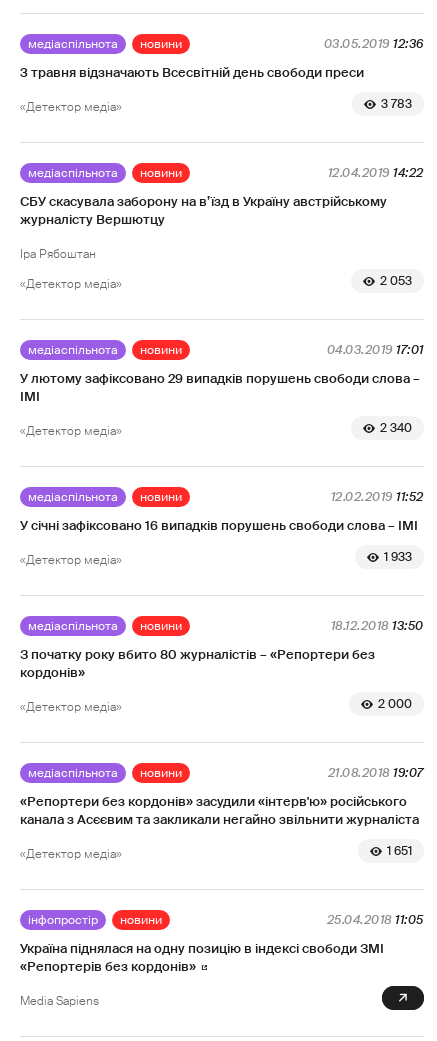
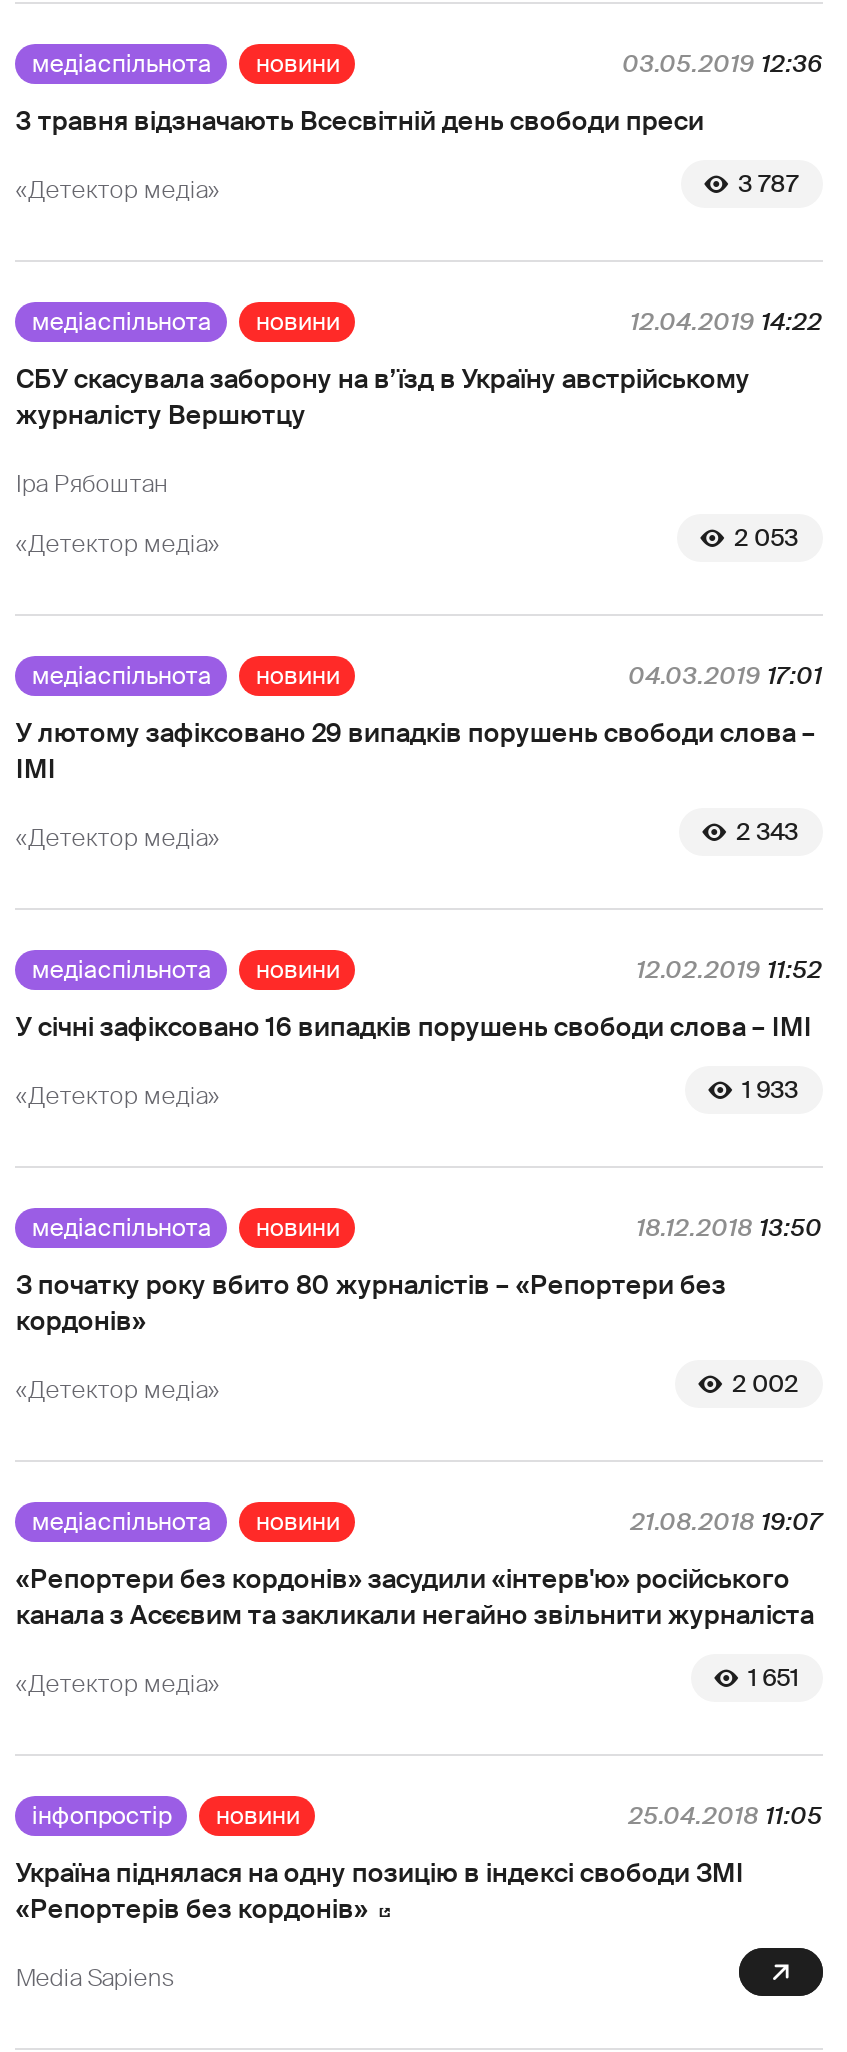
[381,96,412,112] 3 783 -> [738,168,798,200] 3 787
[380,420,412,436] 2 340 -> [736,816,798,848] 2 343
[378,696,412,712] 2 000 -> [732,1368,798,1400] 2 002

